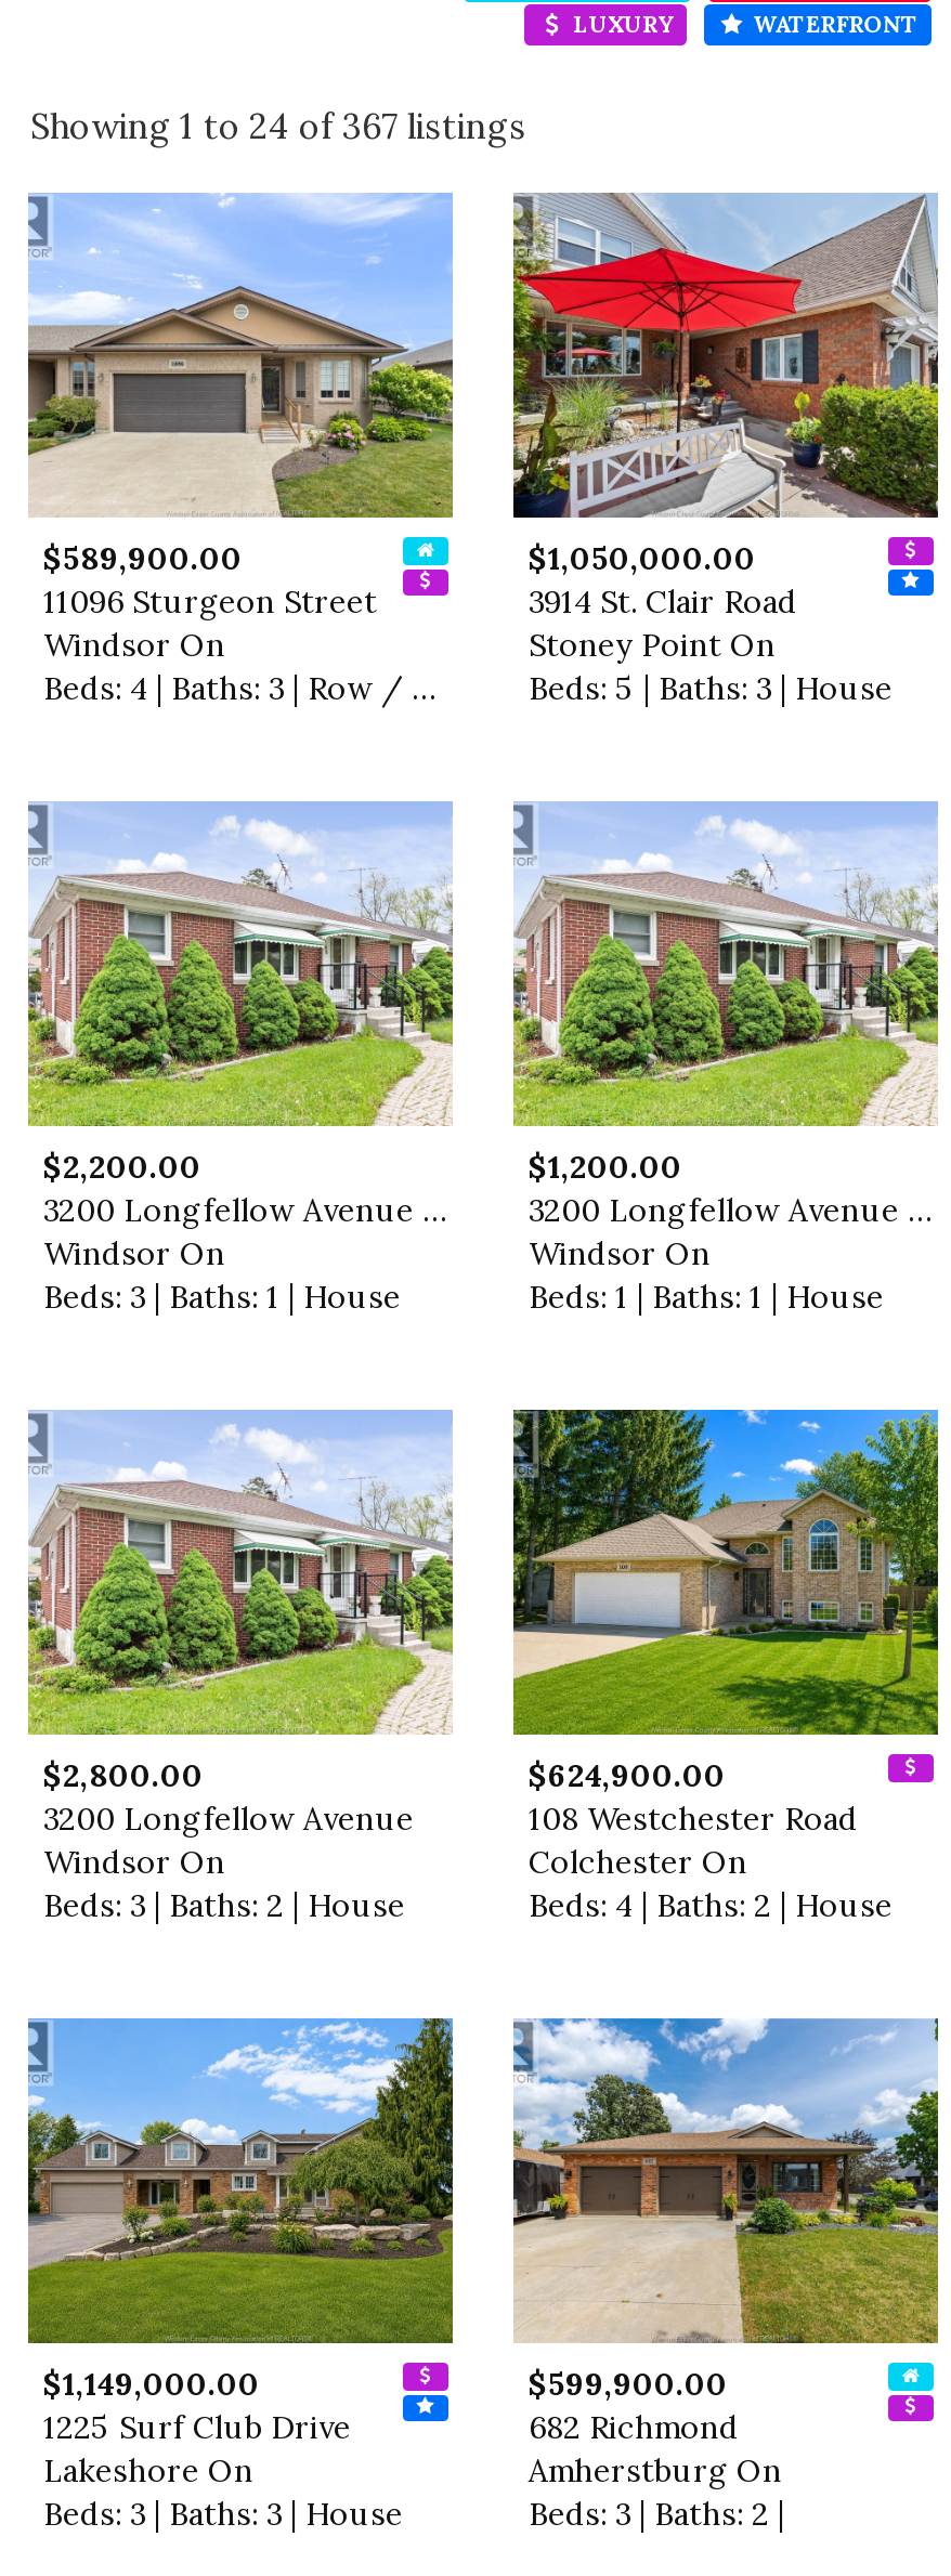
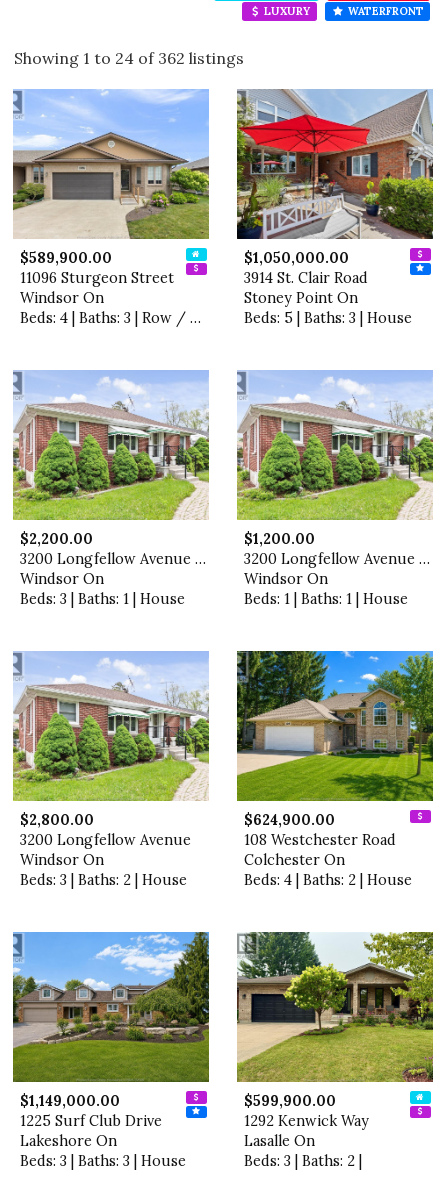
[30,105,526,148] Showing 1 to 24 of 367 listings -> [14,48,244,68] Showing 1 to 24 of 362 listings
[511,2016,940,2491] [image] | 682 Richmond | Amherstburg On -> [236,931,434,1150] [image] | 1292 Kenwick Way | Lasalle On

